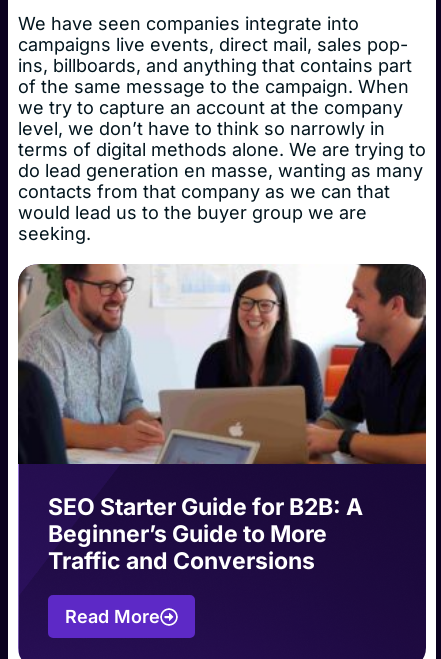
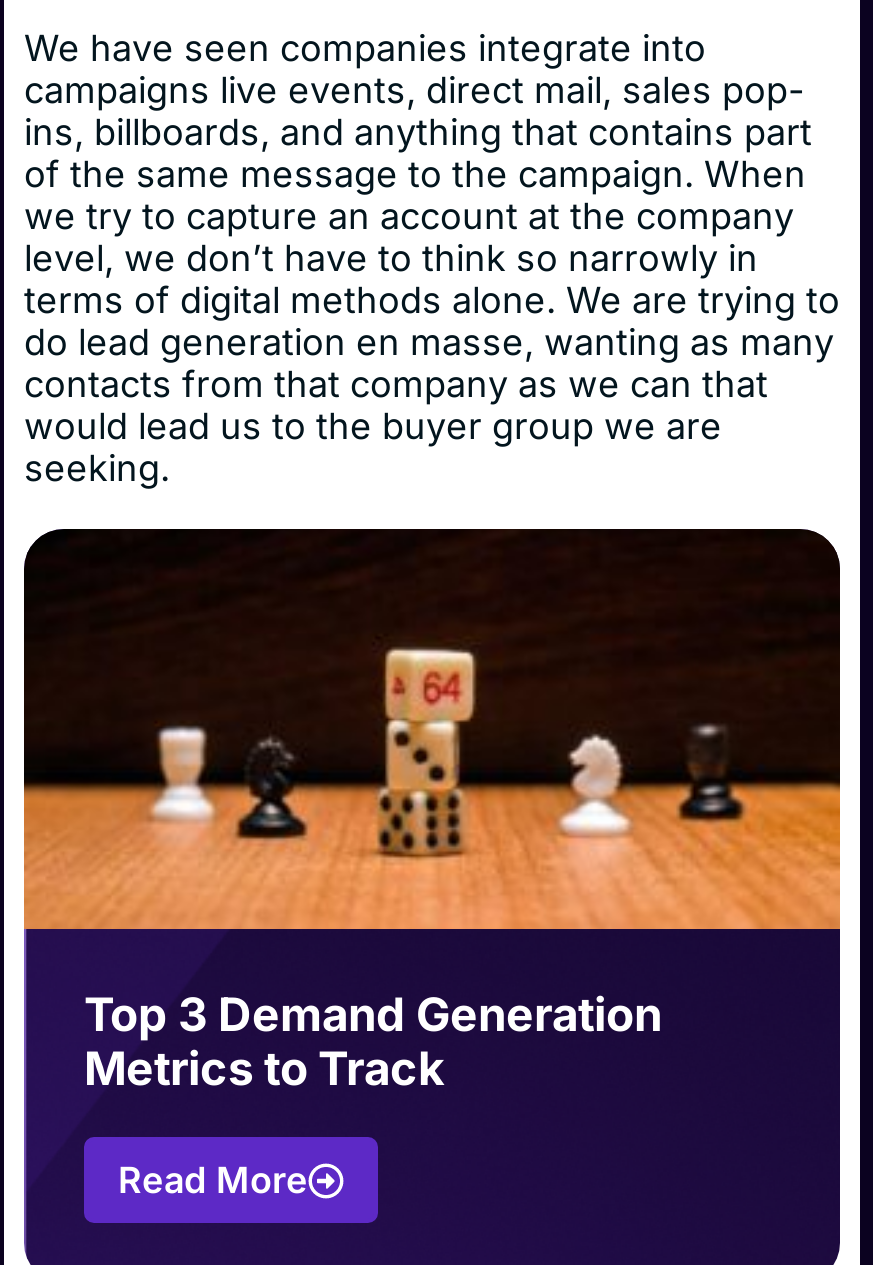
[17,263,427,575] [image] | SEO Starter Guide for B2B: A | Beginner’s Guide to More | Traffic and Conversions -> [22,527,842,1097] [image] | Top 3 Demand Generation | Metrics to Track

